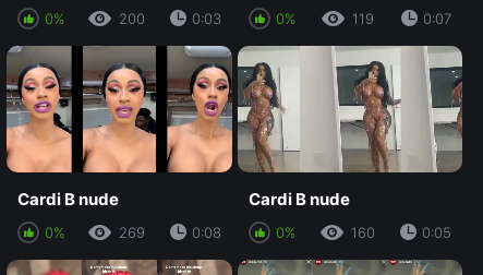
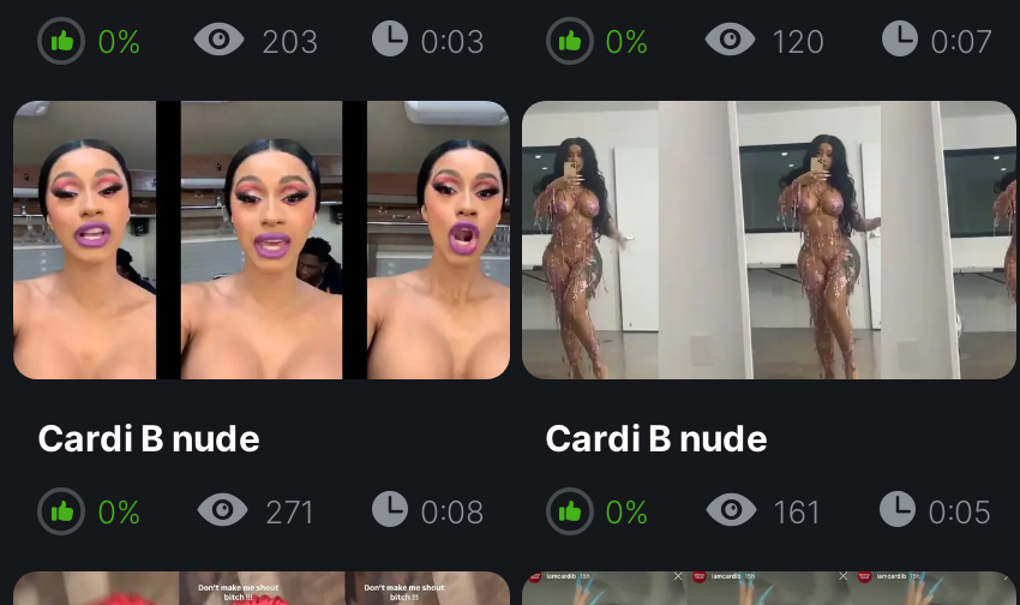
[119,9,145,27] 200 -> [261,20,318,59] 203
[352,9,374,27] 119 -> [772,20,825,59] 120
[119,223,145,241] 269 -> [265,491,315,530] 271
[351,223,375,241] 160 -> [774,491,822,530] 161

